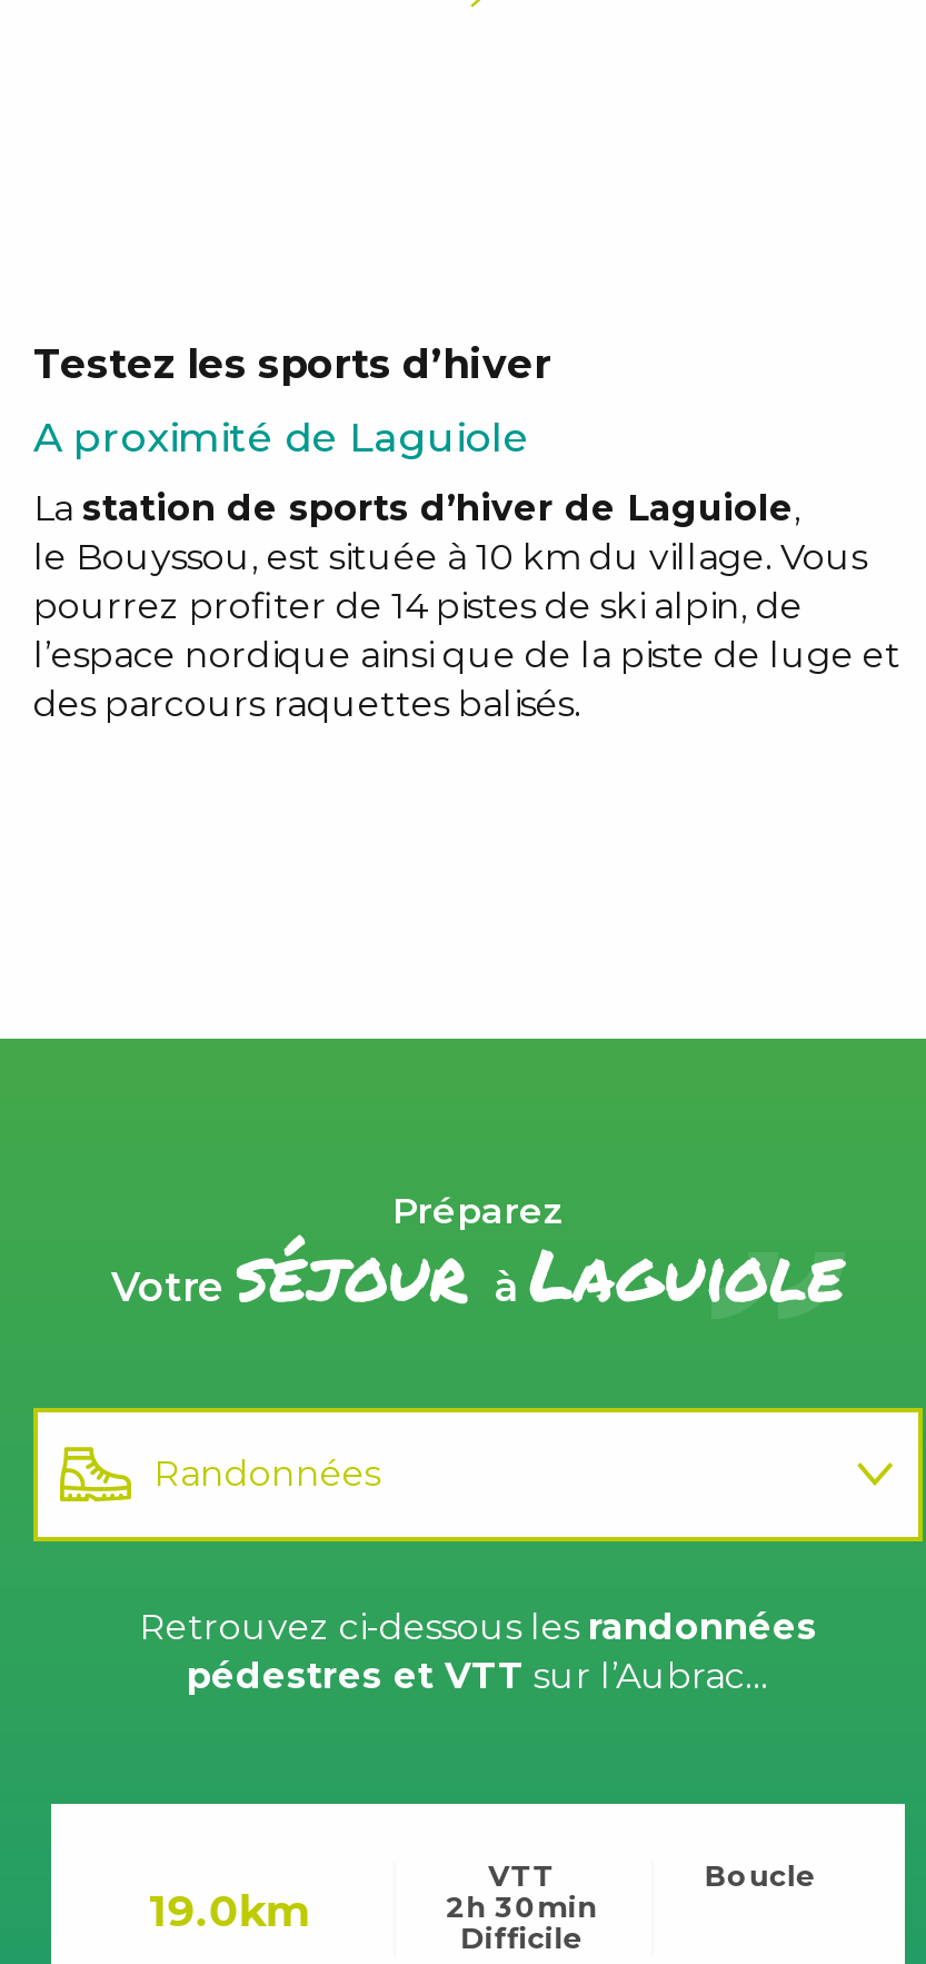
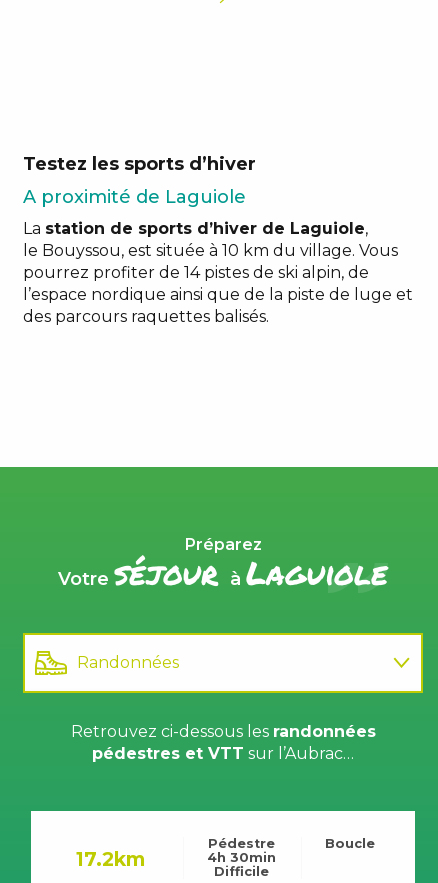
[446,1860,597,1924] VTT | 2h 30min -> [207,836,276,865] Pédestre | 4h 30min
[149,1883,307,1937] 19.0km -> [75,847,144,871] 17.2km

